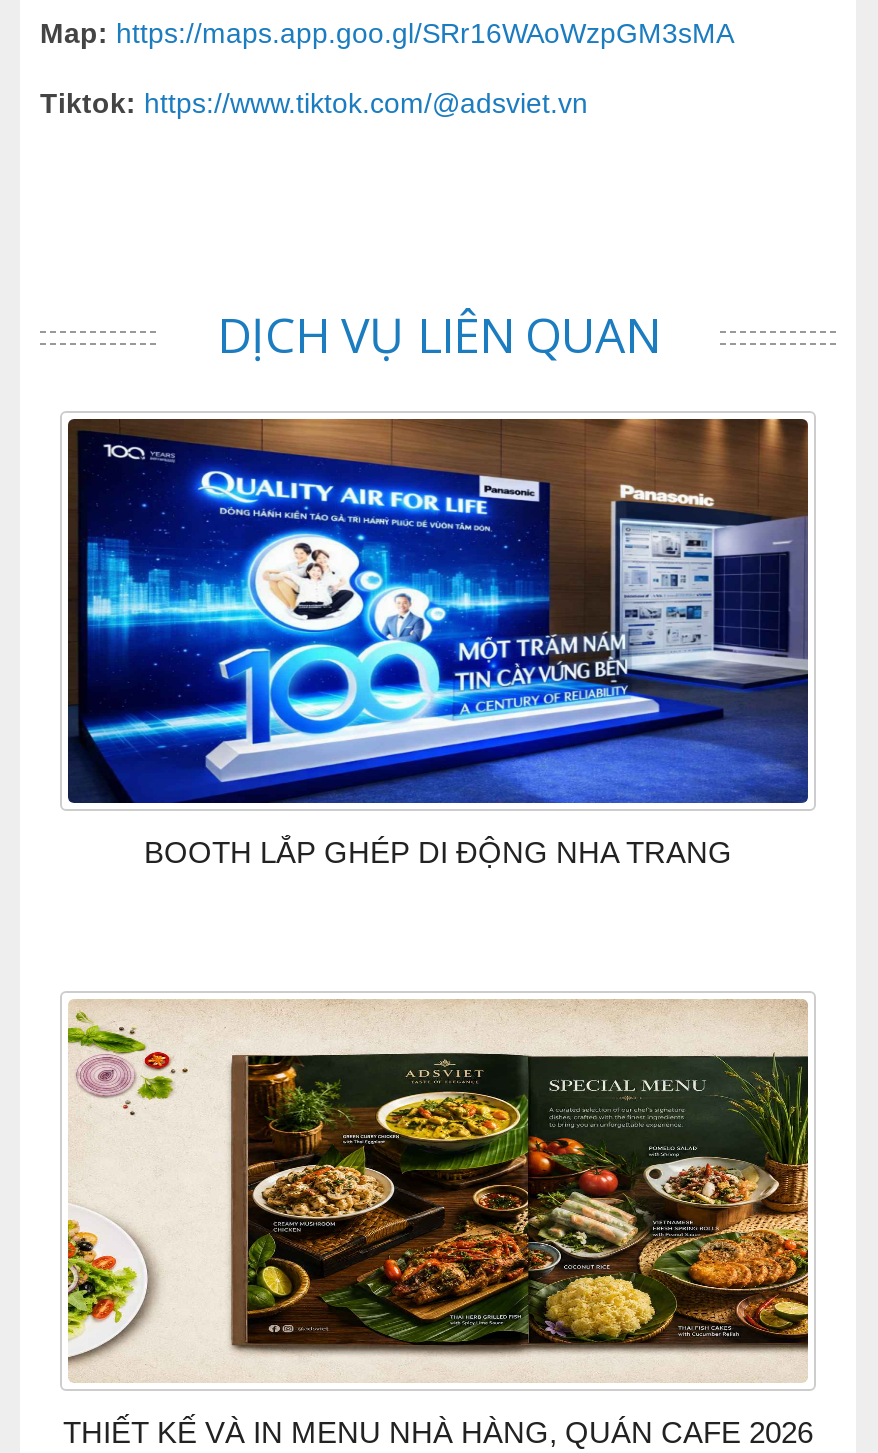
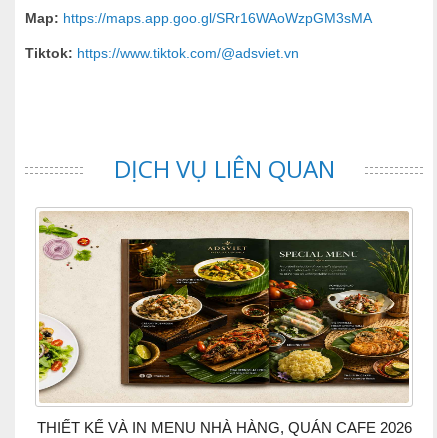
[66,417,810,868] [image] | BOOTH LẮP GHÉP DI ĐỘNG NHA TRANG -> none

